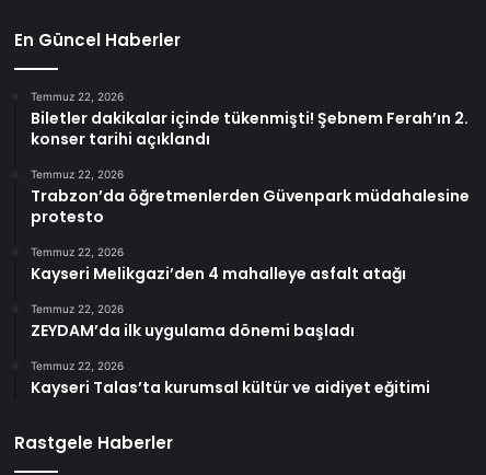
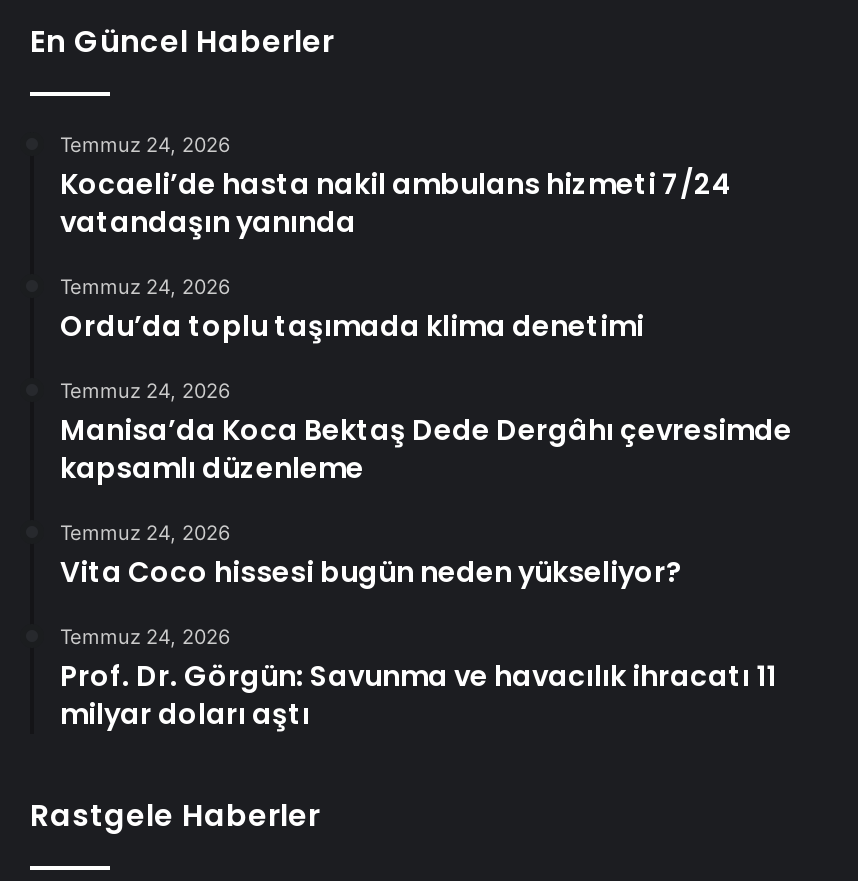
[31,89,468,149] Temmuz 22, 2026 | Biletler dakikalar içinde tükenmişti! Şebnem Ferah’ın 2. | konser tarihi açıklandı -> [60,131,732,241] Temmuz 24, 2026 | Kocaeli’de hasta nakil ambulans hizmeti 7/24 | vatandaşın yanında
[31,167,470,227] Temmuz 22, 2026 | Trabzon’da öğretmenlerden Güvenpark müdahalesine | protesto -> [60,273,644,345] Temmuz 24, 2026 | Ordu’da toplu taşımada klima denetimi
[31,245,406,284] Temmuz 22, 2026 | Kayseri Melikgazi’den 4 mahalleye asfalt atağı -> [60,377,792,487] Temmuz 24, 2026 | Manisa’da Koca Bektaş Dede Dergâhı çevresimde | kapsamlı düzenleme
[31,302,355,341] Temmuz 22, 2026 | ZEYDAM’da ilk uygulama dönemi başladı -> [60,519,682,591] Temmuz 24, 2026 | Vita Coco hissesi bugün neden yükseliyor?
[31,358,430,398] Temmuz 22, 2026 | Kayseri Talas’ta kurumsal kültür ve aidiyet eğitimi -> [60,623,776,733] Temmuz 24, 2026 | Prof. Dr. Görgün: Savunma ve havacılık ihracatı 11 | milyar doları aştı

